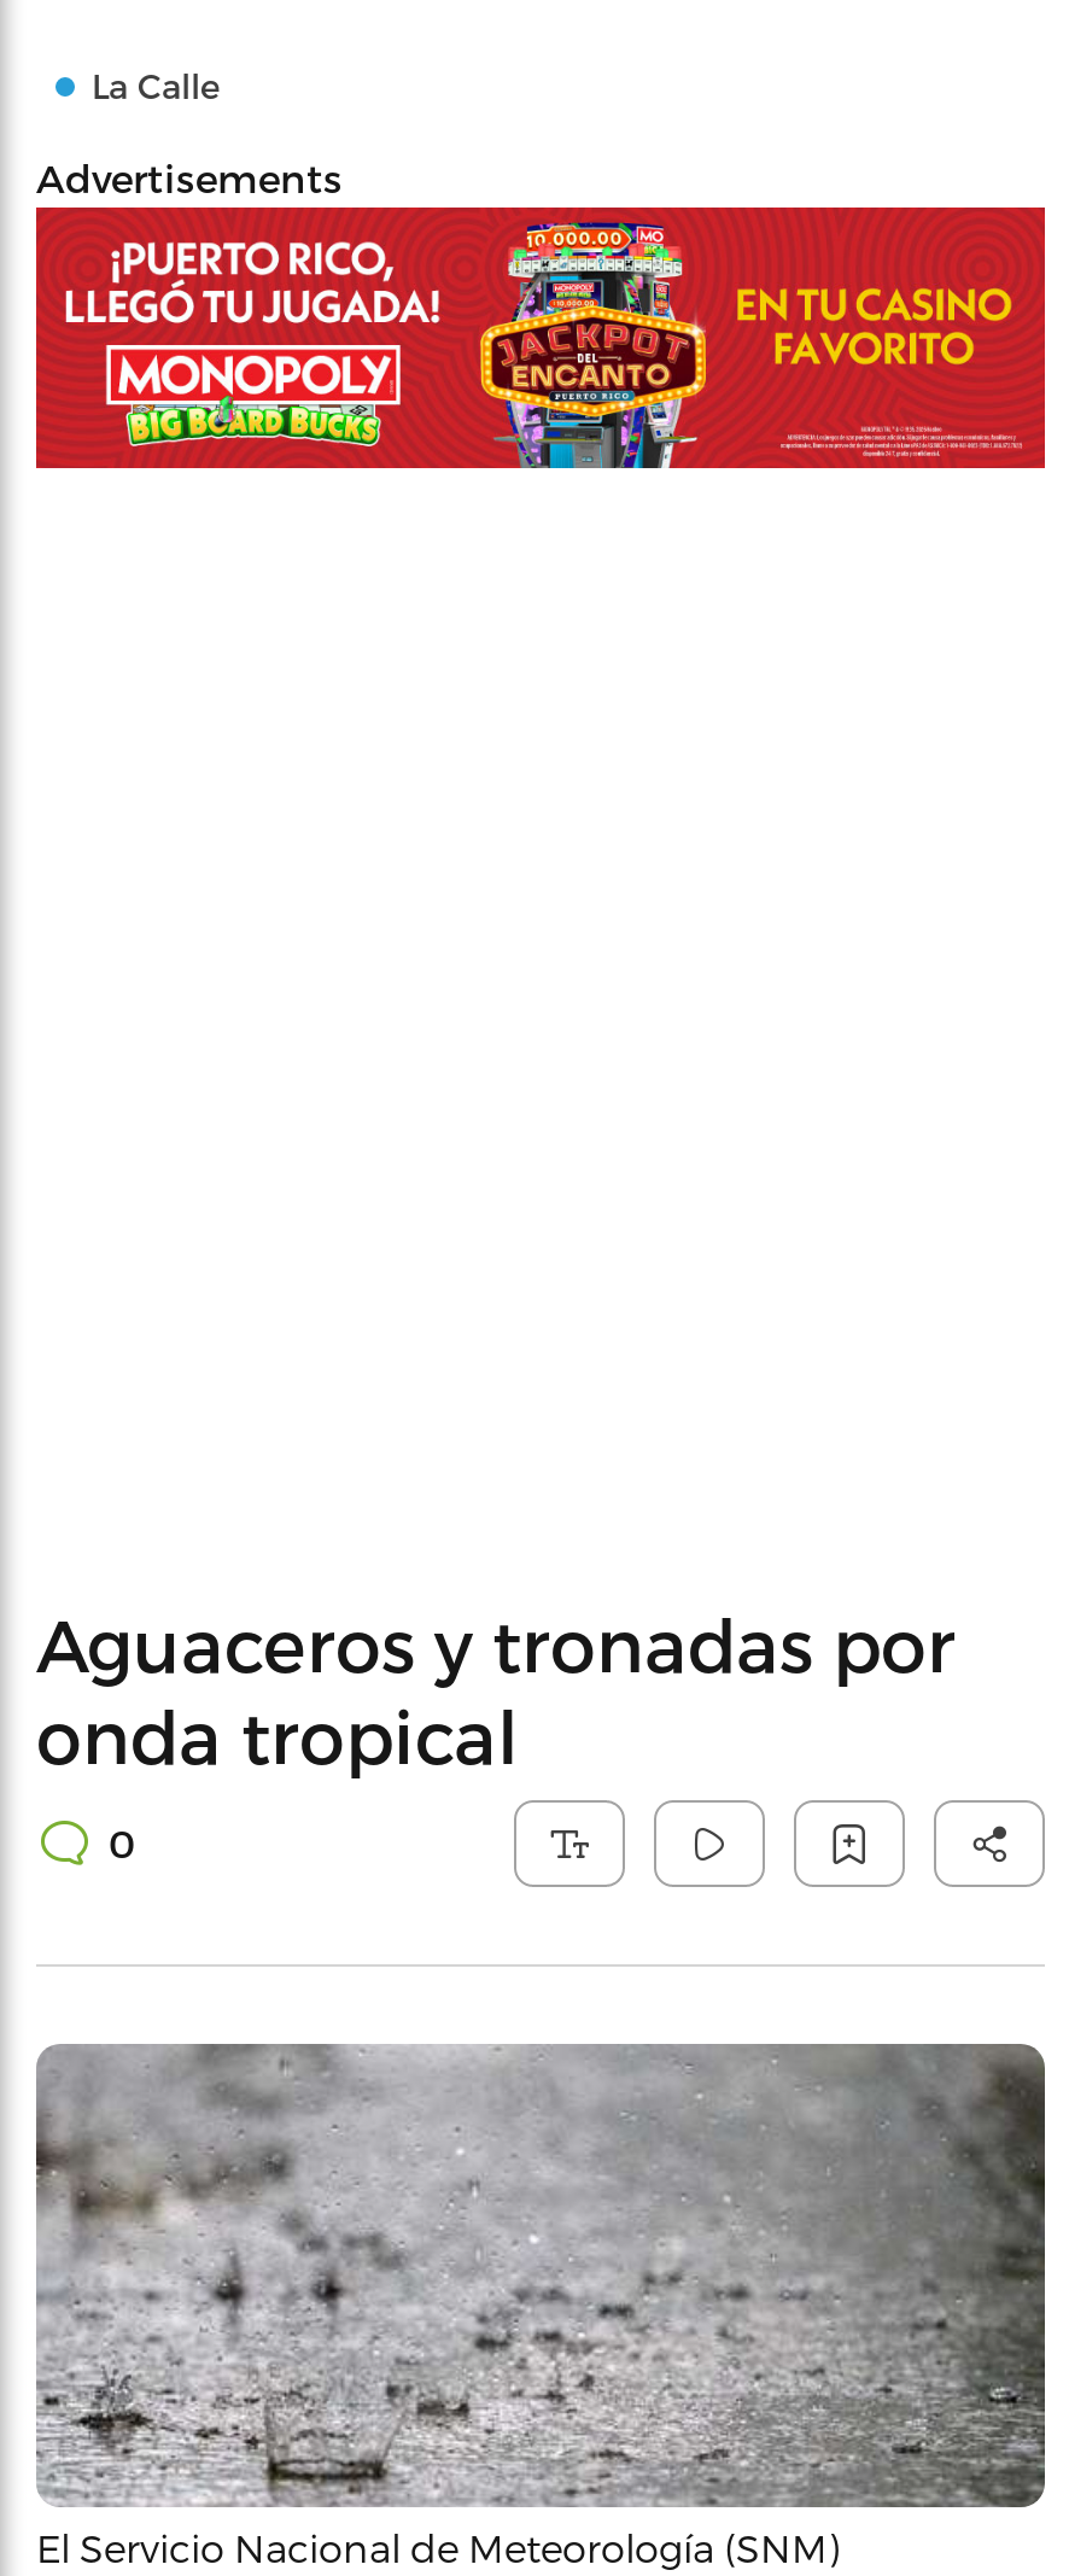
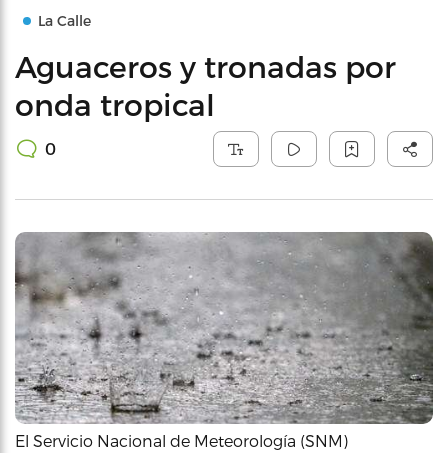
[36,154,343,200] Advertisements -> none
[34,205,1047,471] [image] -> none

